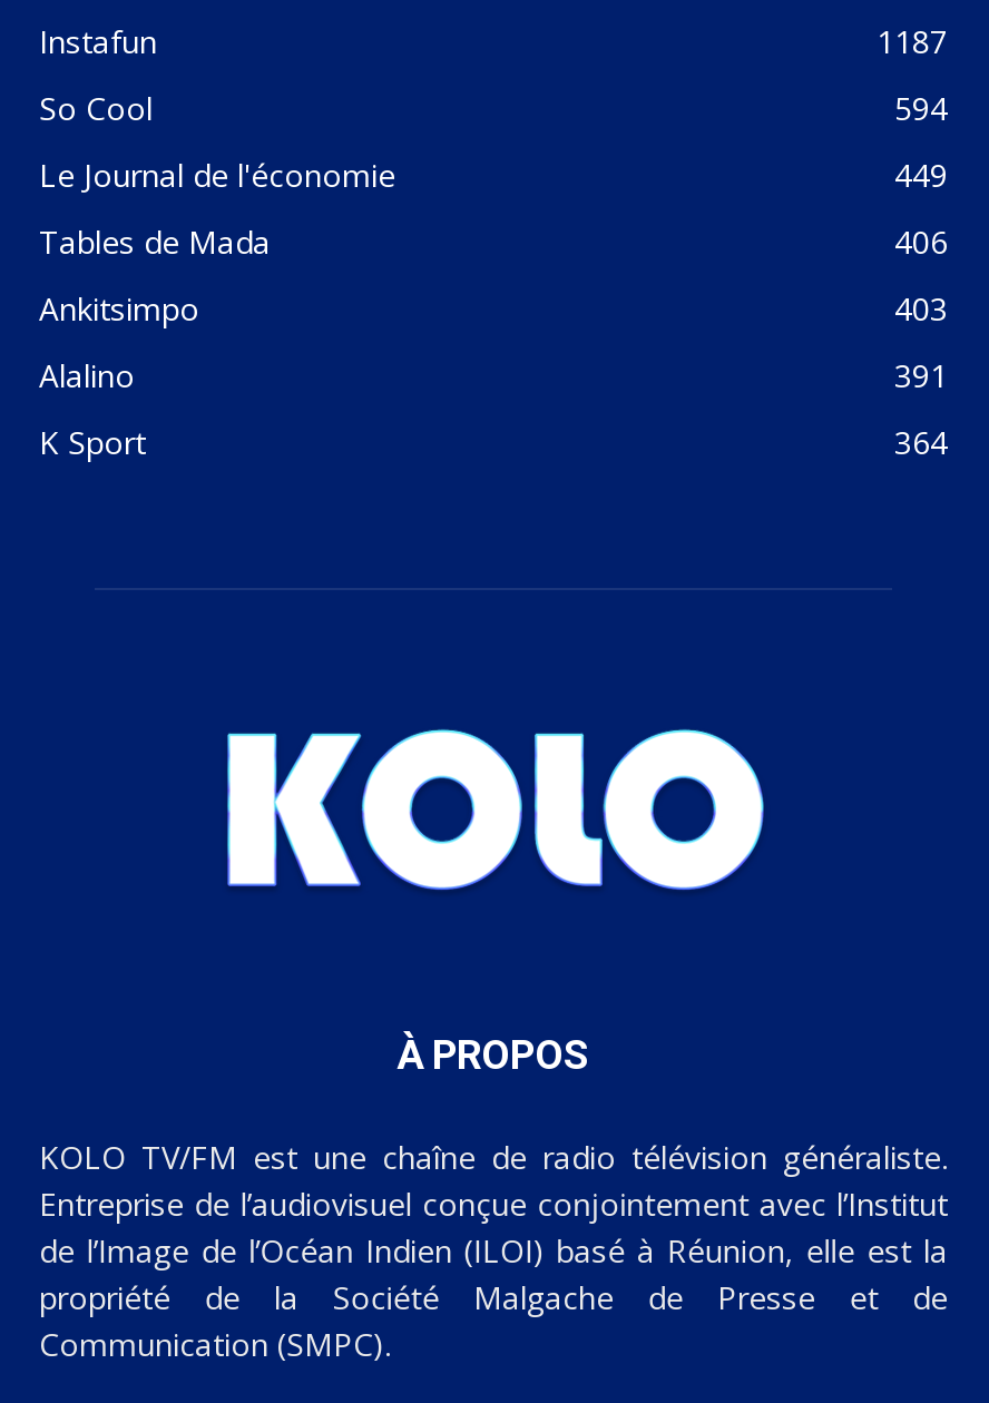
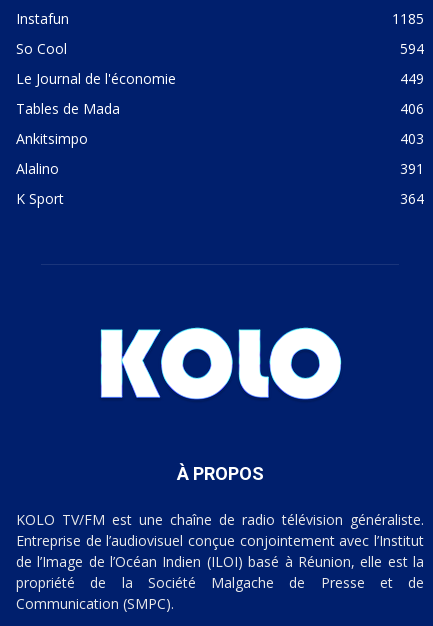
[877,19,948,61] 1187 -> [392,8,424,27] 1185

